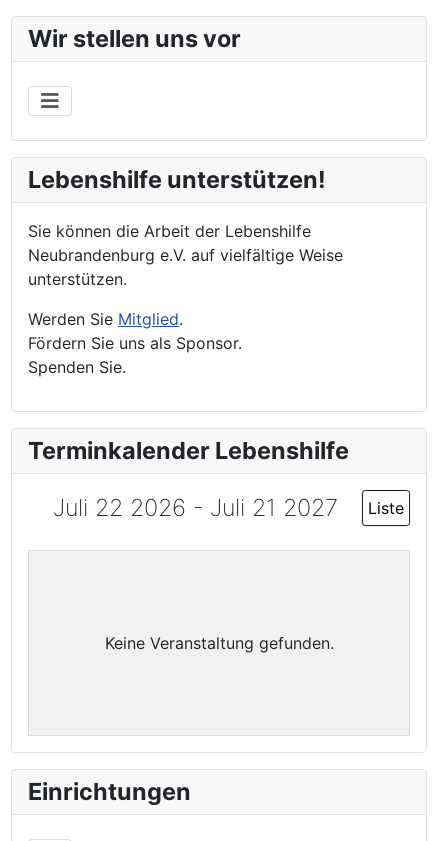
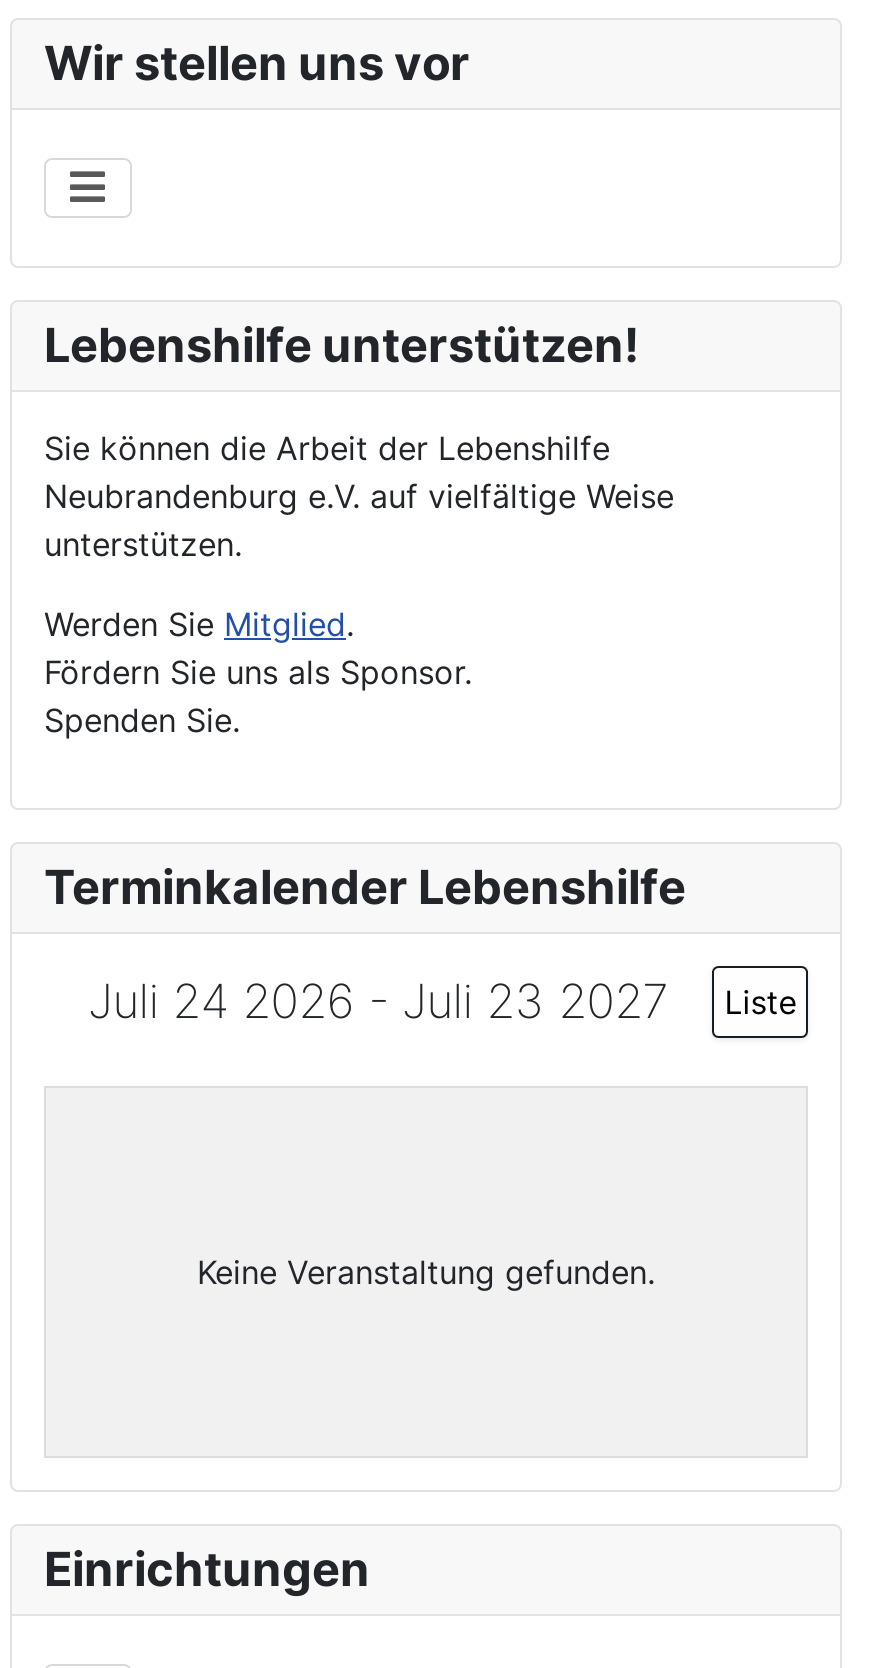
[53,493,404,522] Juli 22 2026 - Juli 21 2027 Liste -> [88,973,796,1031] Juli 24 2026 - Juli 23 2027 Liste

